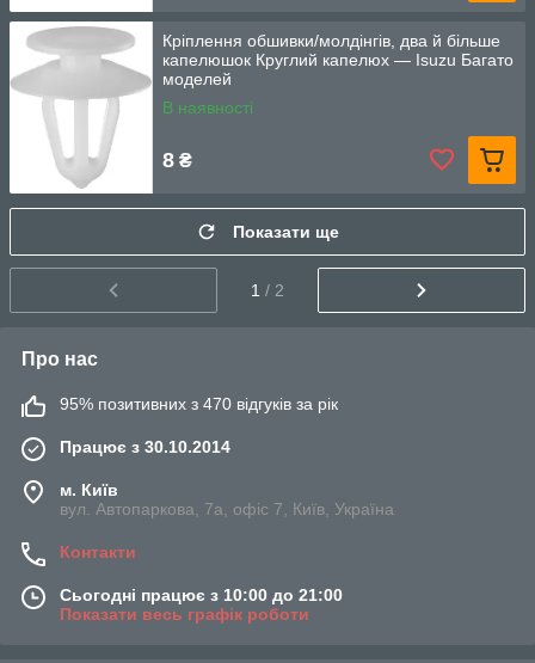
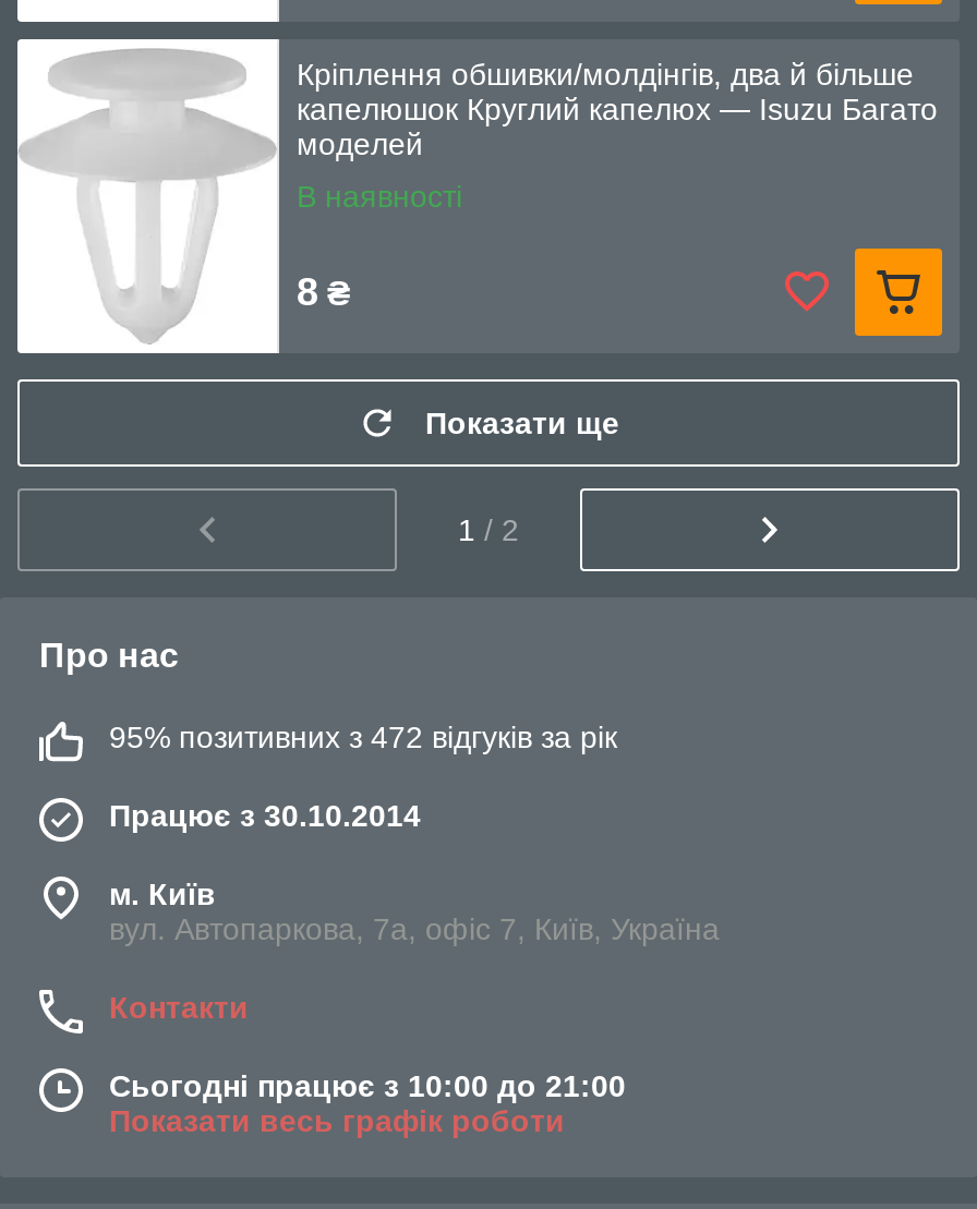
[60,394,338,413] 95% позитивних з 470 відгуків за рік -> [109,720,617,754] 95% позитивних з 472 відгуків за рік

